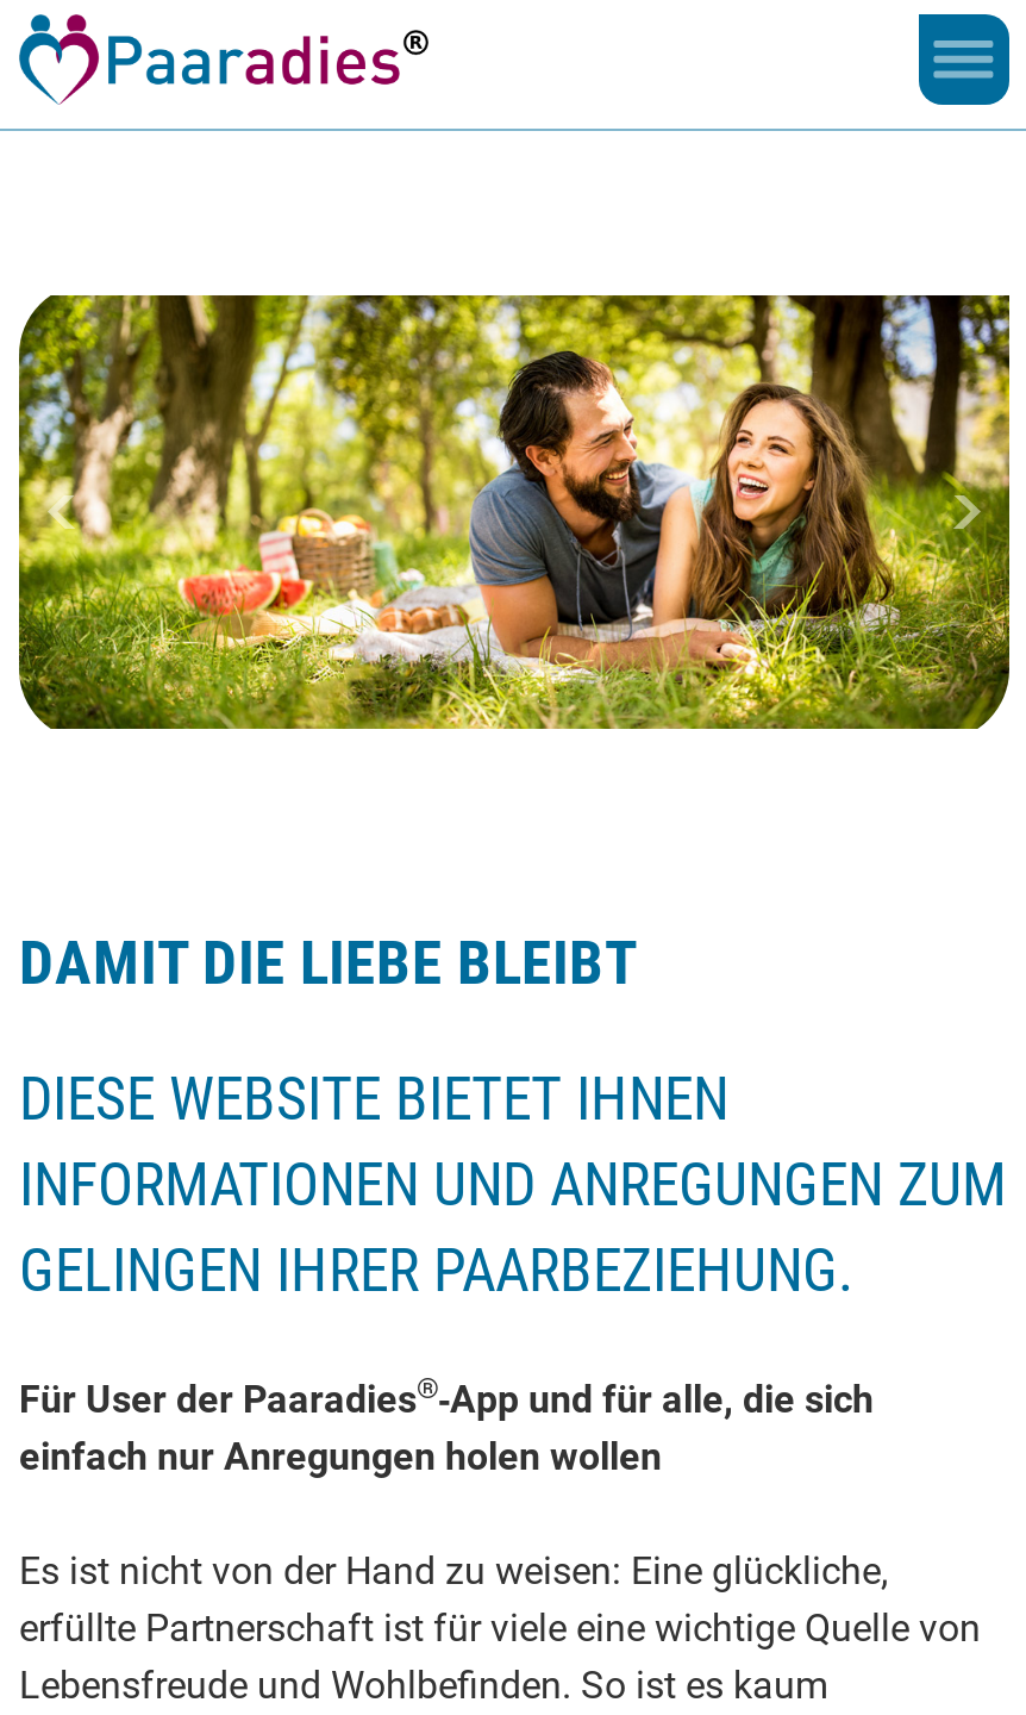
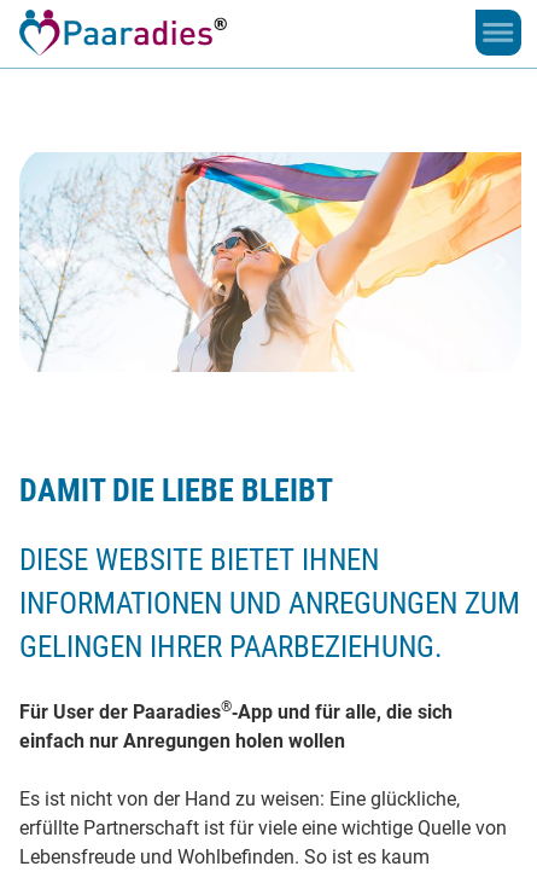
[17,293,1012,731] [image] -> [19,151,523,373] [image]

